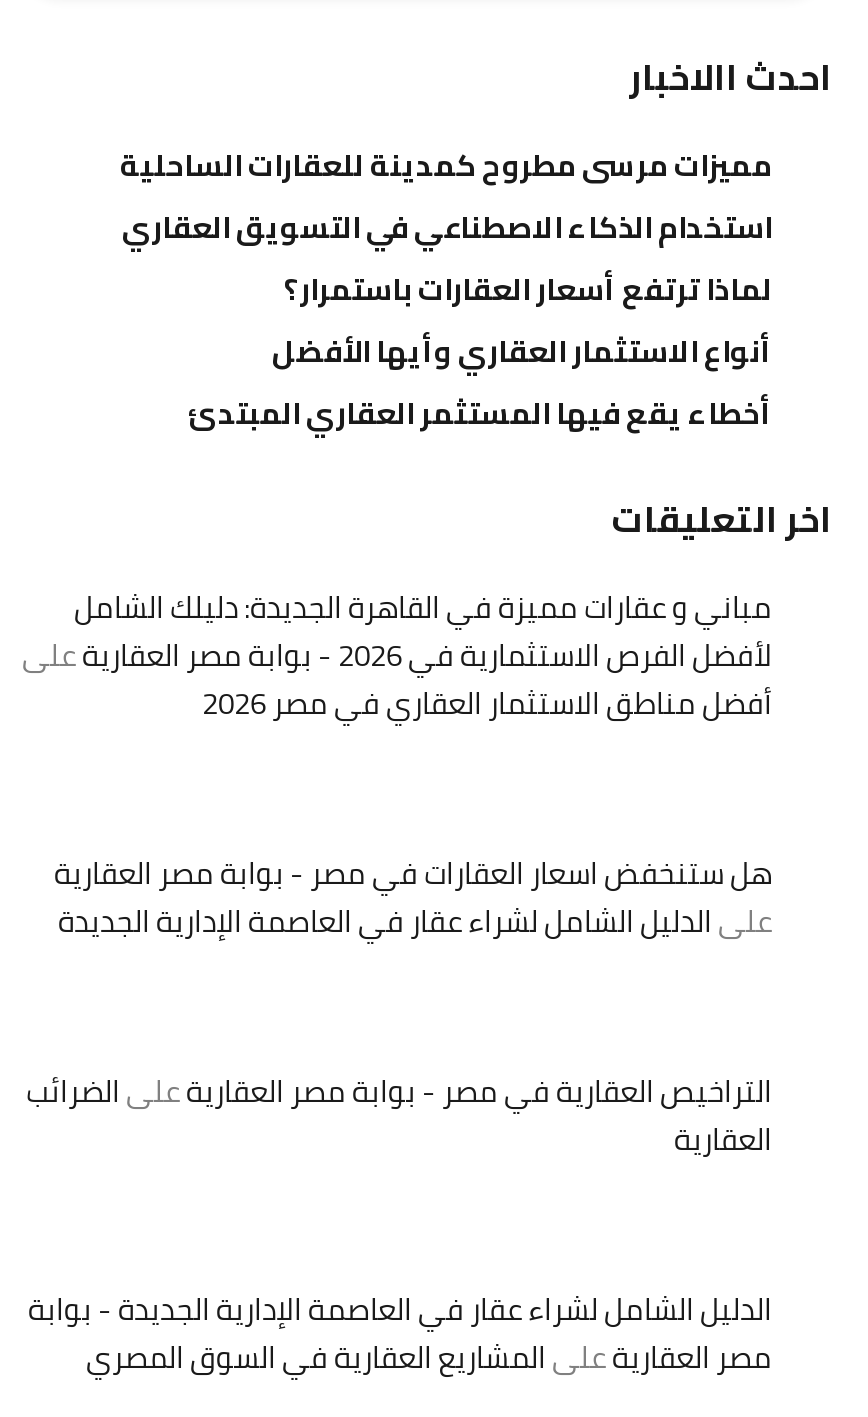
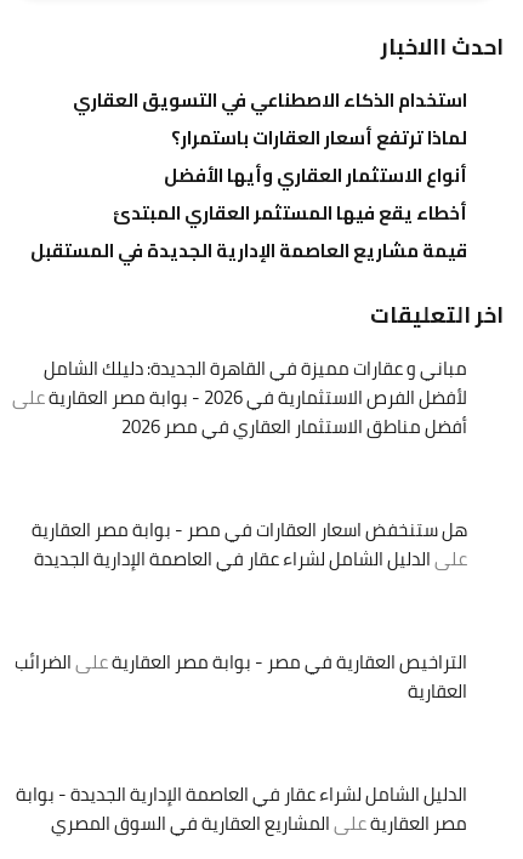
[120,135,772,193] مميزات مرسى مطروح كمدينة للعقارات الساحلية -> none
moved [122,197,772,441] -> [73,82,467,230]: استخدام الذكاء الاصطناعي في التسويق العقاري | لماذا ترتفع أسعار العقارات باستمرار؟ | أنواع الاستثمار العقاري وأيها الأفضل | أخطاء يقع فيها المستثمر العقاري المبتدئ
none -> [30,232,467,268] قيمة مشاريع العاصمة الإدارية الجديدة في المستقبل

